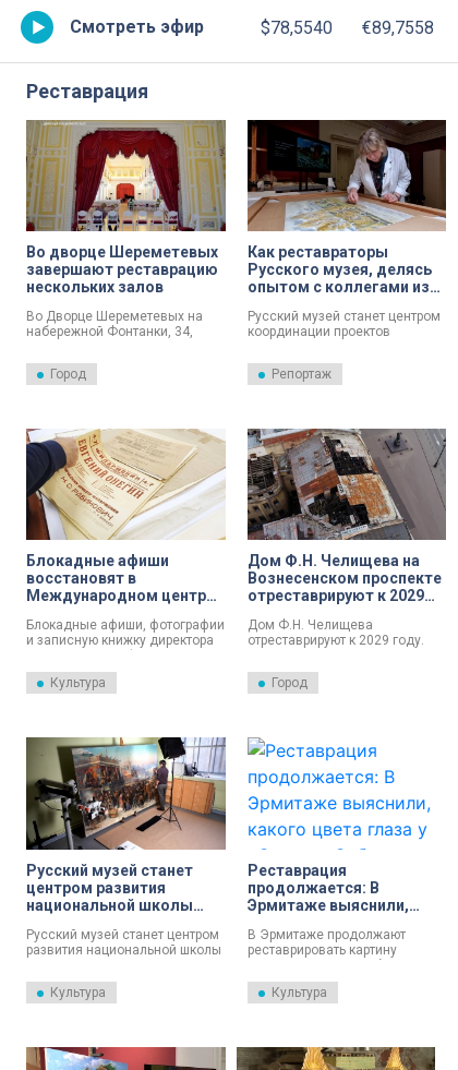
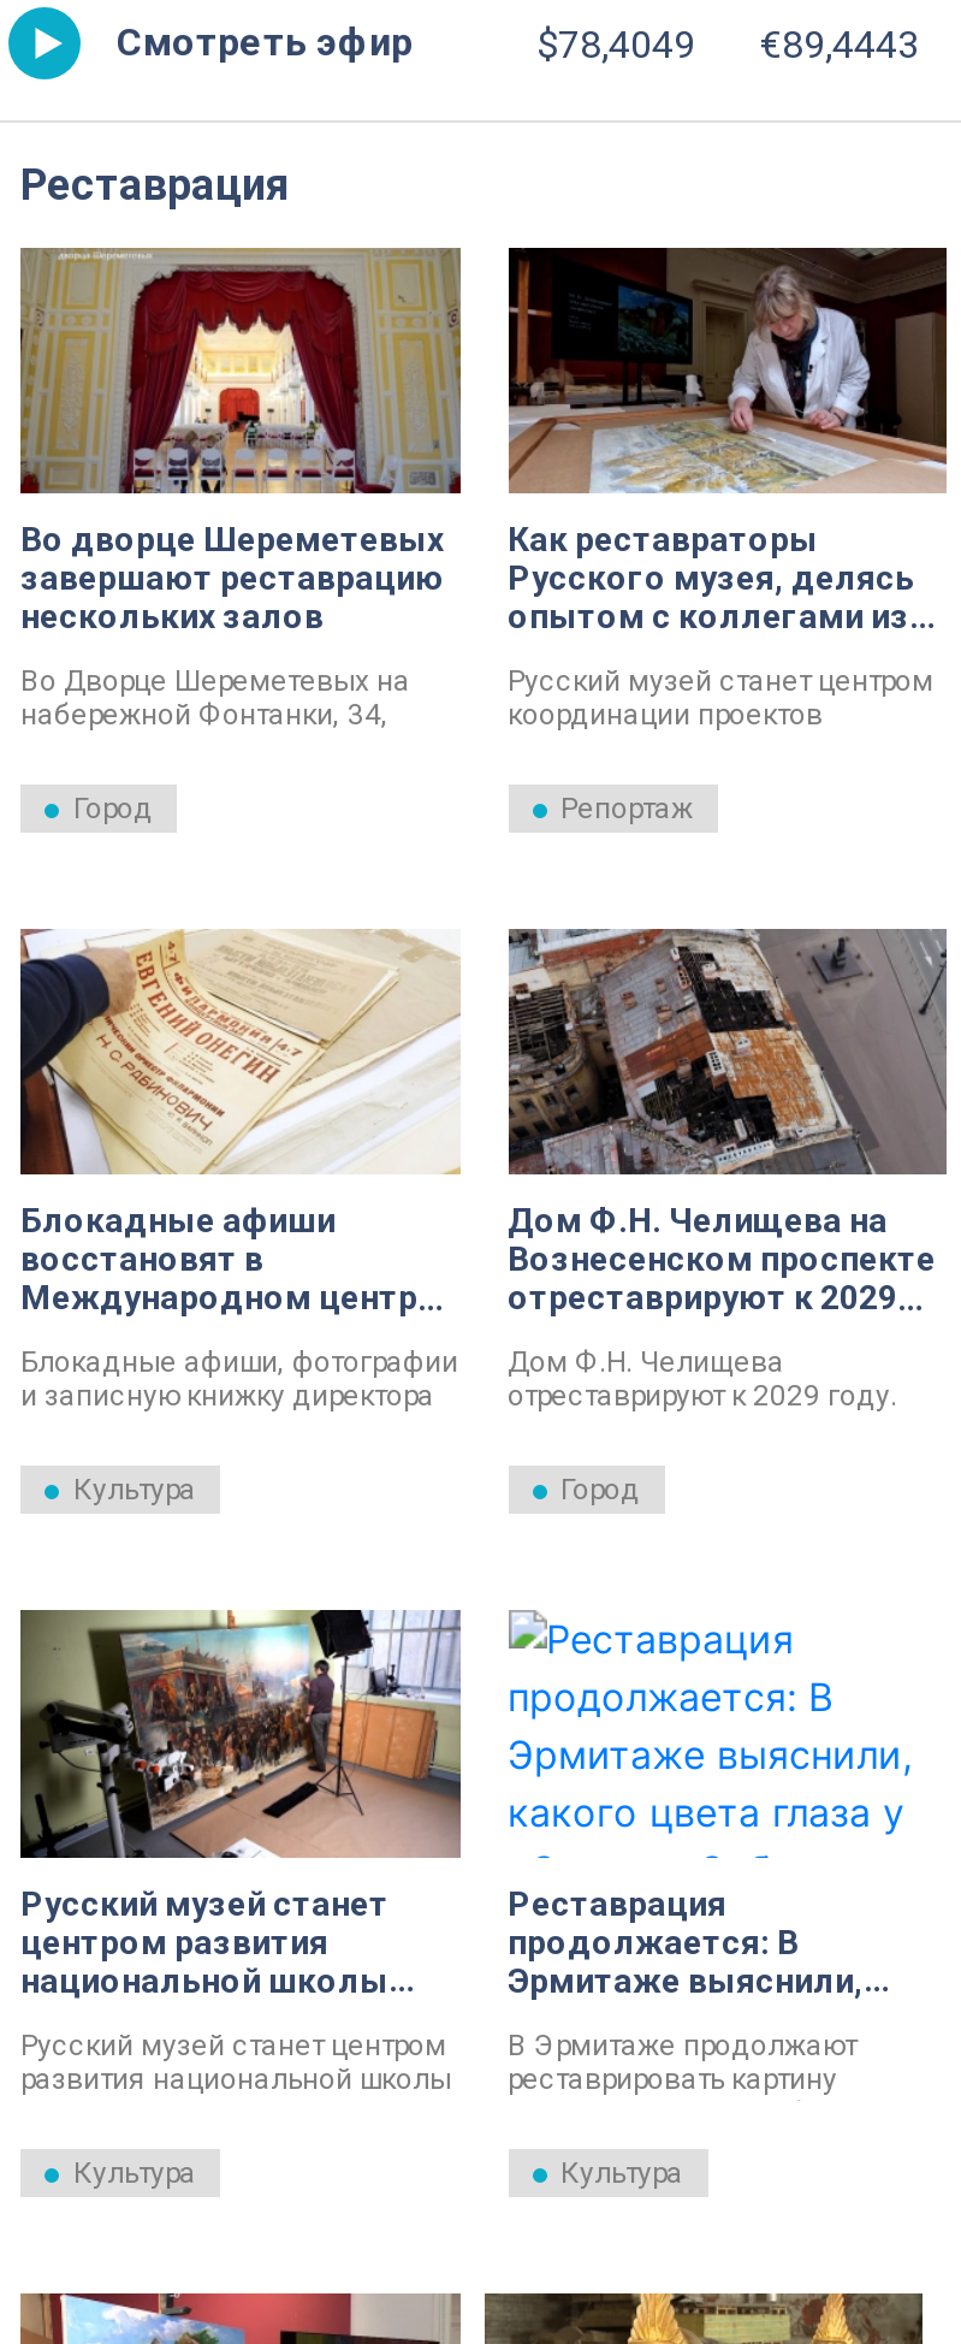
[260,17,332,38] $78,5540 -> [536,20,695,66] $78,4049
[361,17,433,38] €89,7558 -> [760,20,919,66] €89,4443

